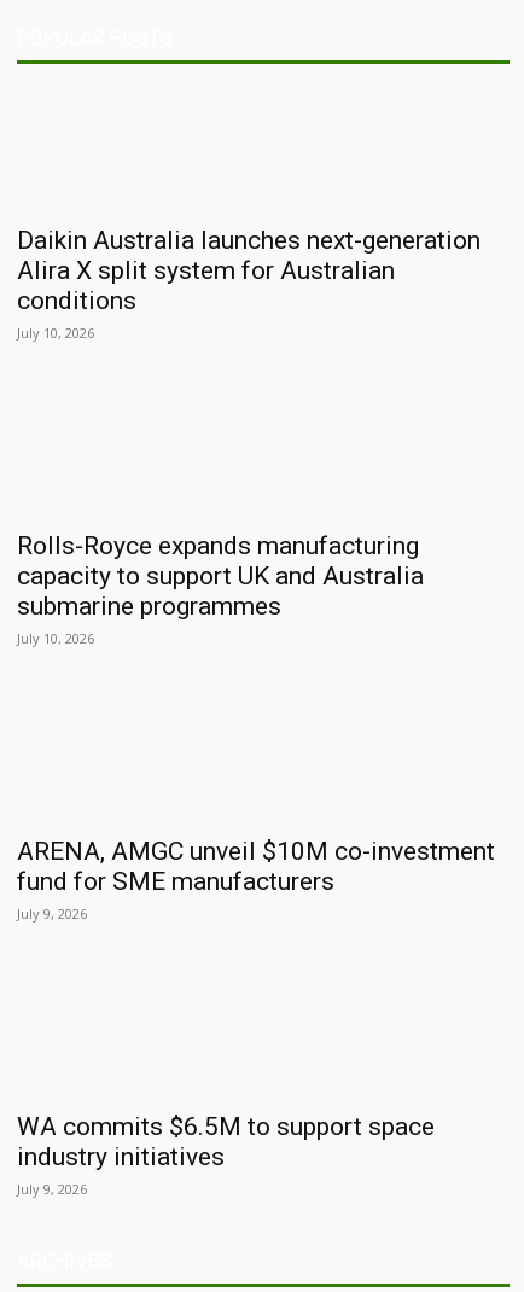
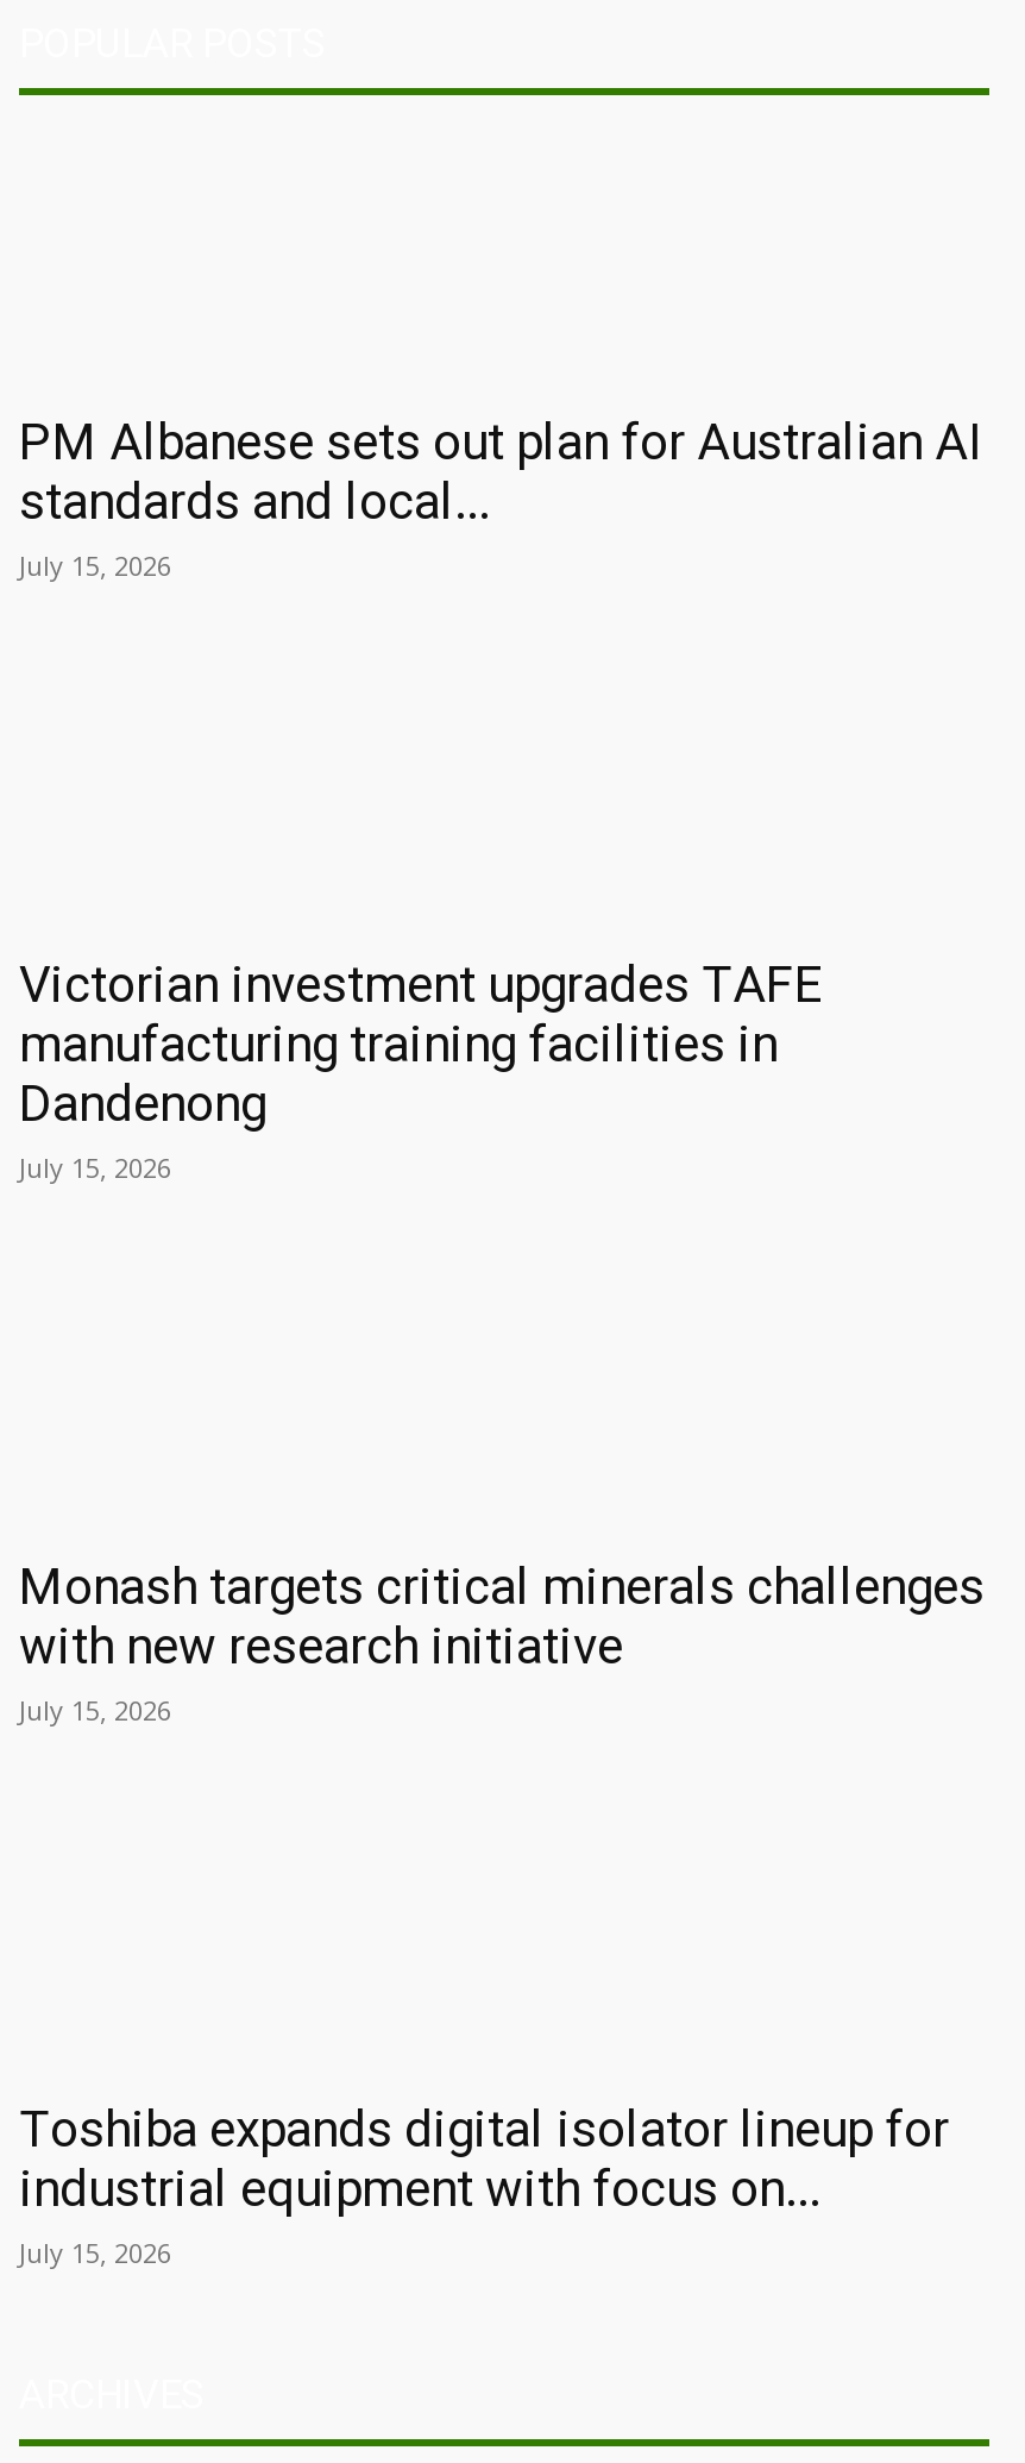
[17,226,481,342] Daikin Australia launches next-generation | Alira X split system for Australian | conditions | July 10, 2026 -> [19,414,982,583] PM Albanese sets out plan for Australian AI | standards and local... | July 15, 2026
[17,531,424,647] Rolls-Royce expands manufacturing | capacity to support UK and Australia | submarine programmes | July 10, 2026 -> [19,957,823,1185] Victorian investment upgrades TAFE | manufacturing training facilities in | Dandenong | July 15, 2026
[17,837,495,923] ARENA, AMGC unveil $10M co-investment | fund for SME manufacturers | July 9, 2026 -> [19,1559,985,1728] Monash targets critical minerals challenges | with new research initiative | July 15, 2026
[17,1112,435,1198] WA commits $6.5M to support space | industry initiatives | July 9, 2026 -> [19,2101,949,2270] Toshiba expands digital isolator lineup for | industrial equipment with focus on... | July 15, 2026

